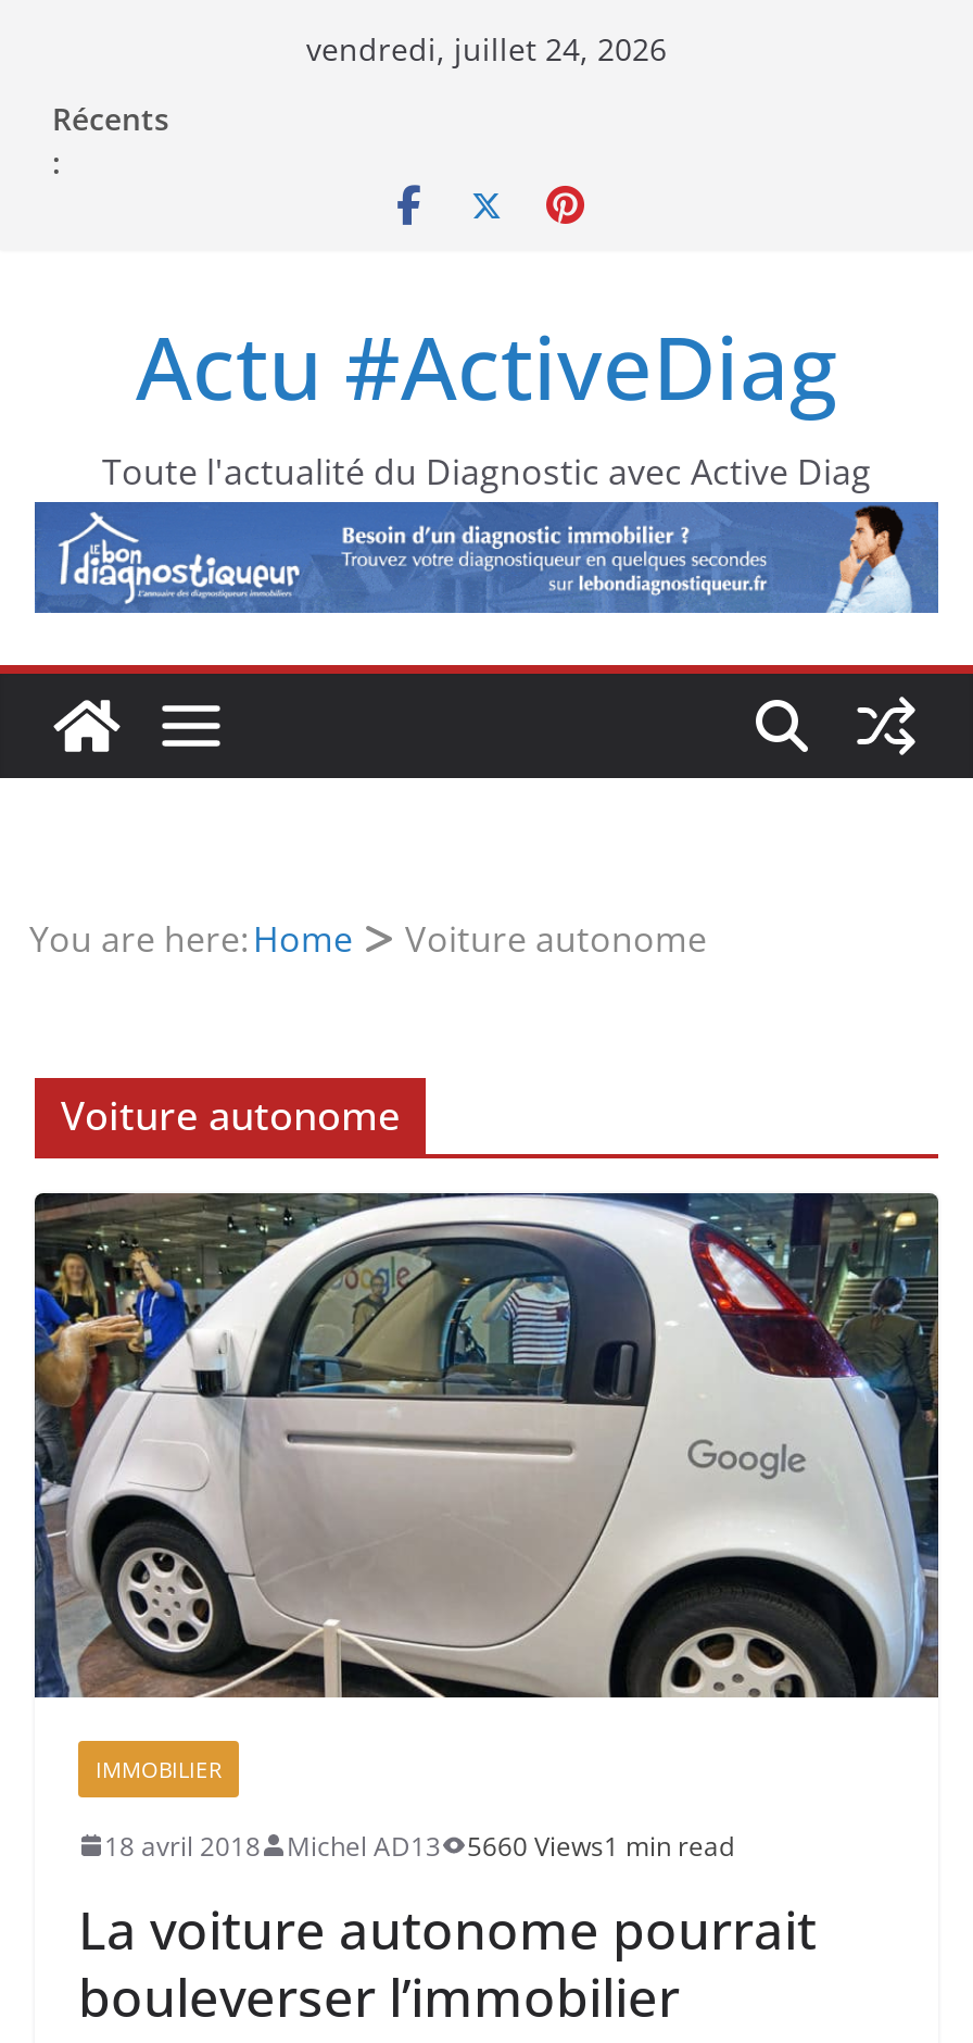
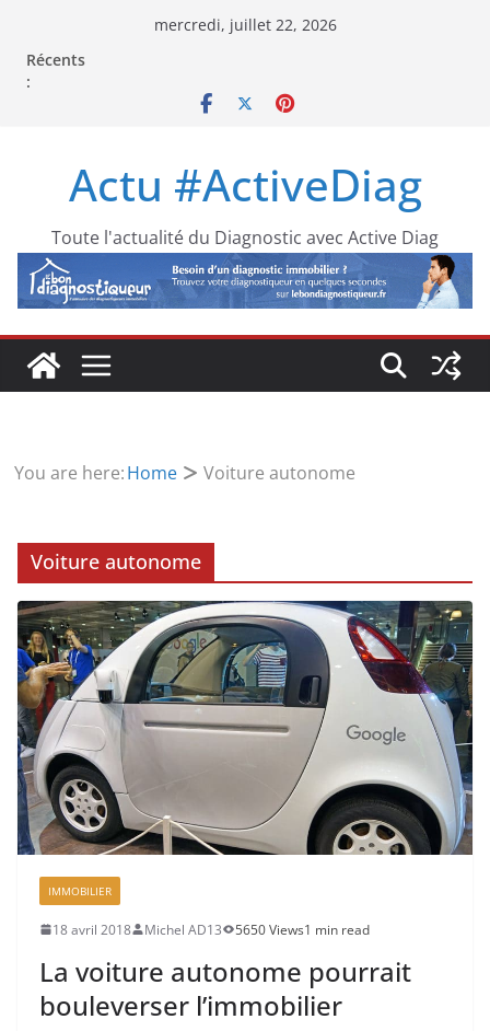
[306,28,667,70] vendredi, juillet 24, 2026 -> [154,14,336,35] mercredi, juillet 22, 2026
[467,1827,734,1864] 5660 Views1 min read -> [235,920,370,939] 5650 Views1 min read

